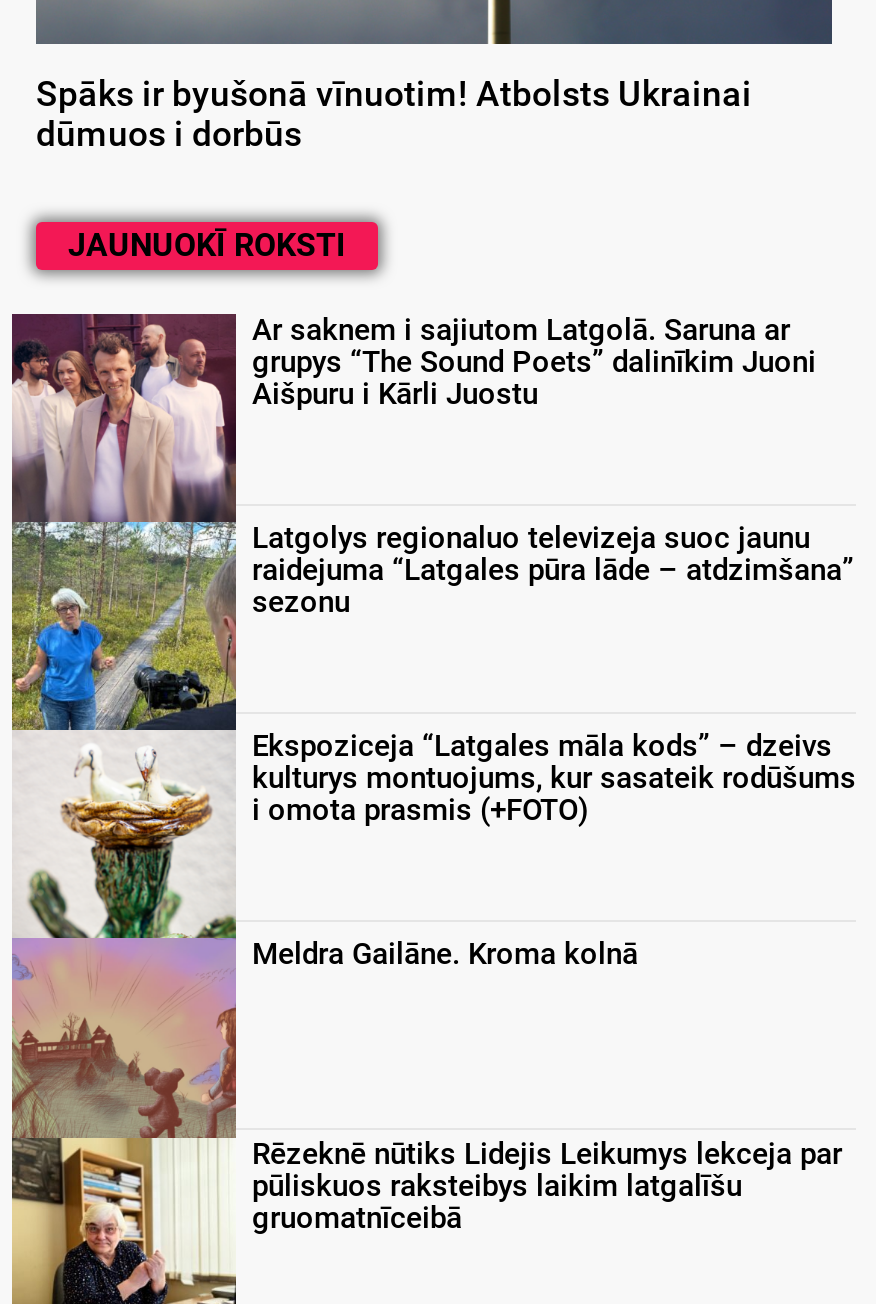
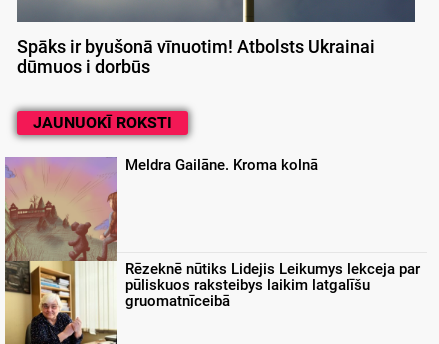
[12,312,816,940] [image] | Ar saknem i sajiutom Latgolā. Saruna ar | grupys “The Sound Poets” dalinīkim Juoni | Aišpuru i Kārli Juostu -> none
[252,520,854,620] Latgolys regionaluo televizeja suoc jaunu | raidejuma “Latgales pūra lāde – atdzimšana” | sezonu -> none
[252,728,856,828] Ekspoziceja “Latgales māla kods” – dzeivs | kulturys montuojums, kur sasateik rodūšums | i omota prasmis (+FOTO) -> none

